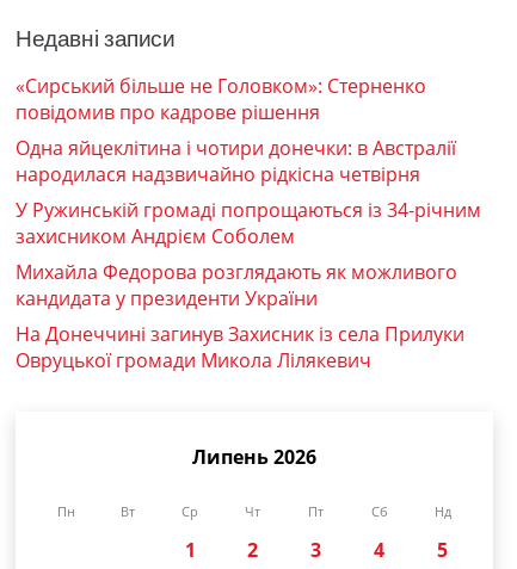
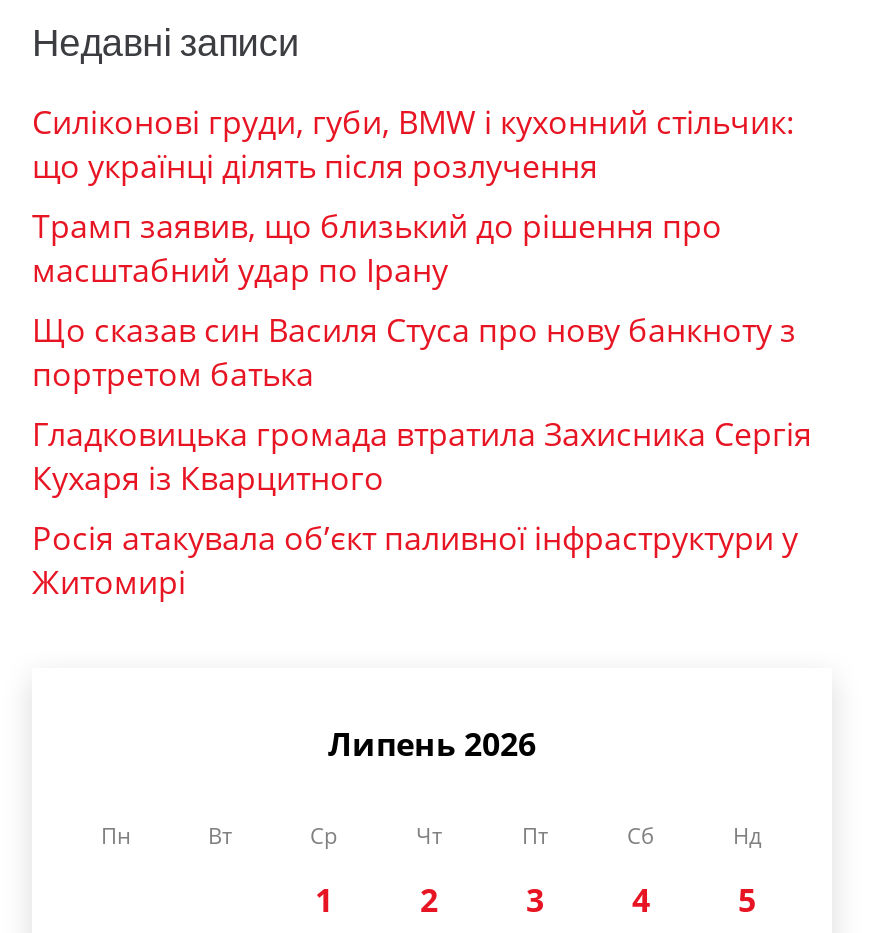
[16,73,481,373] «Сирський більше не Головком»: Стерненко | повідомив про кадрове рішення | Одна яйцеклітина і чотири донечки: в Австралії | народилася надзвичайно рідкісна четвірня | У Ружинській громаді попрощаються із 34-річним | захисником Андрієм Соболем | Михайла Федорова розглядають як можливого | кандидата у президенти України | На Донеччині загинув Захисник із села Прилуки | Овруцької громади Микола Лілякевич -> [32,101,812,605] Силіконові груди, губи, BMW і кухонний стільчик: | що українці ділять після розлучення | Трамп заявив, що близький до рішення про | масштабний удар по Ірану | Що сказав син Василя Стуса про нову банкноту з | портретом батька | Гладковицька громада втратила Захисника Сергія | Кухаря із Кварцитного | Росія атакувала об’єкт паливної інфраструктури у | Житомирі

